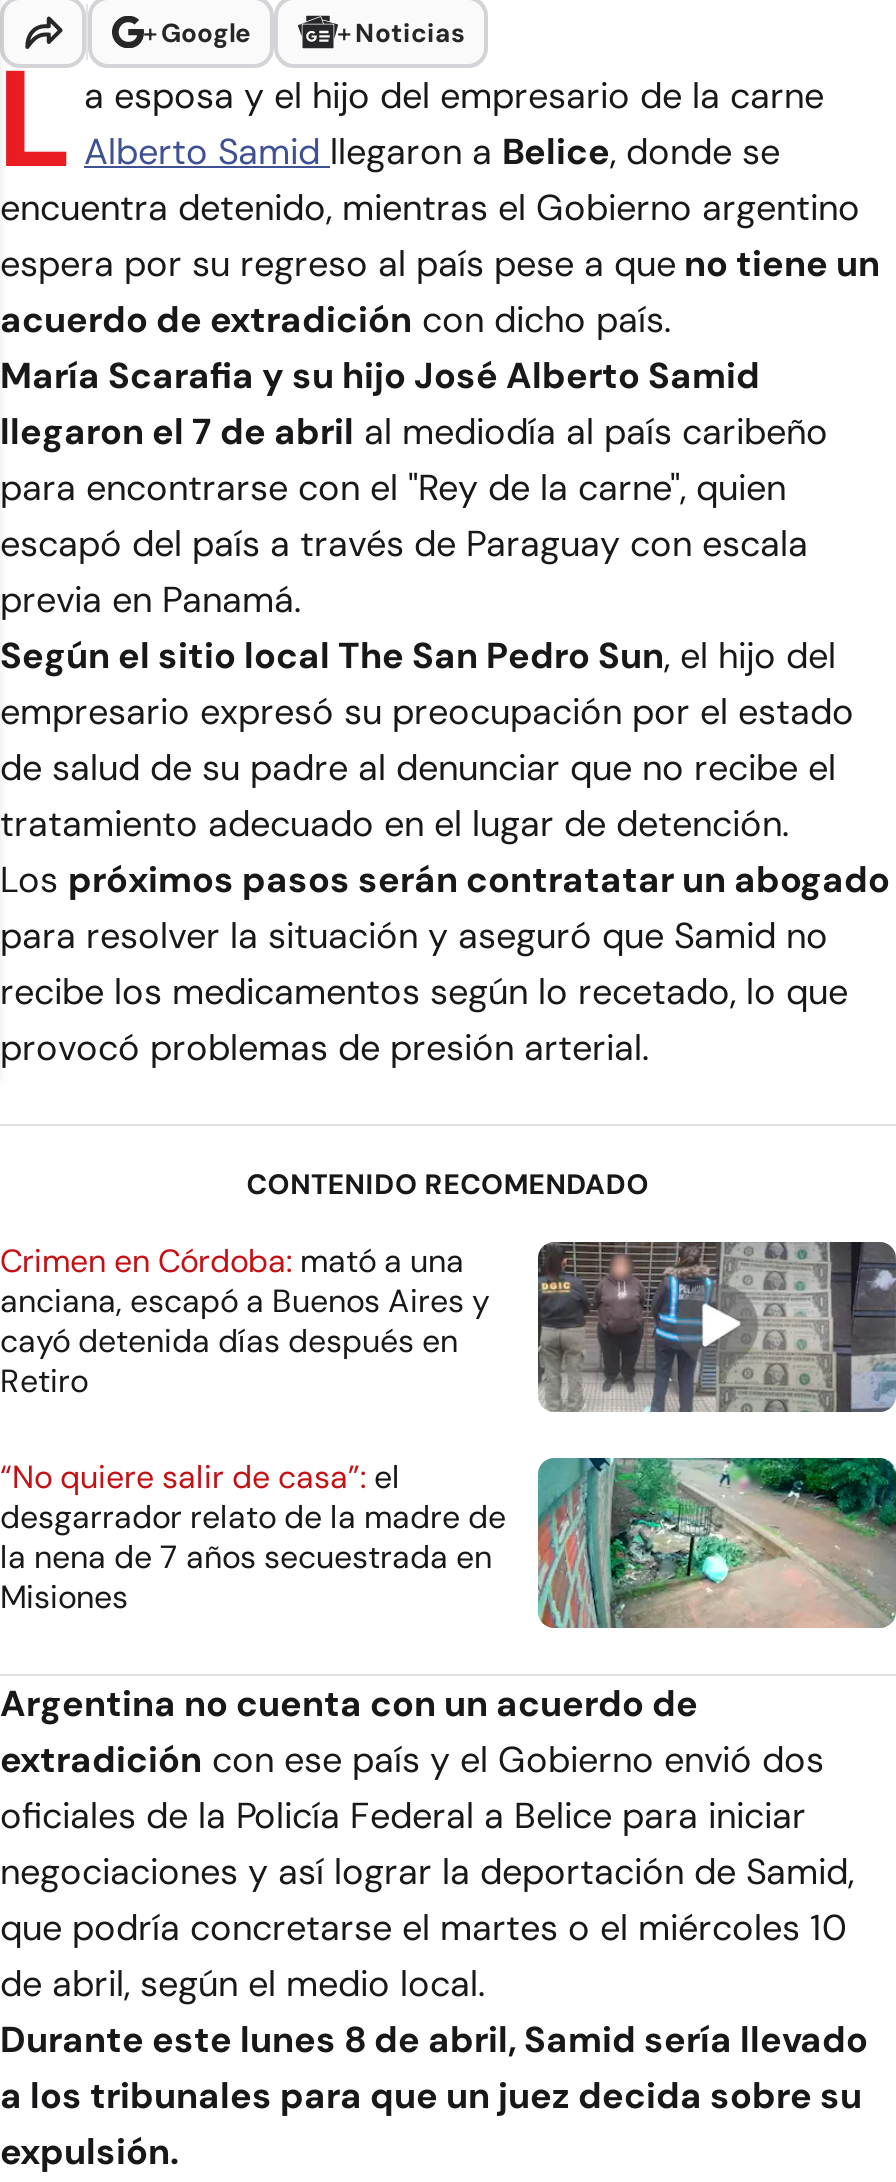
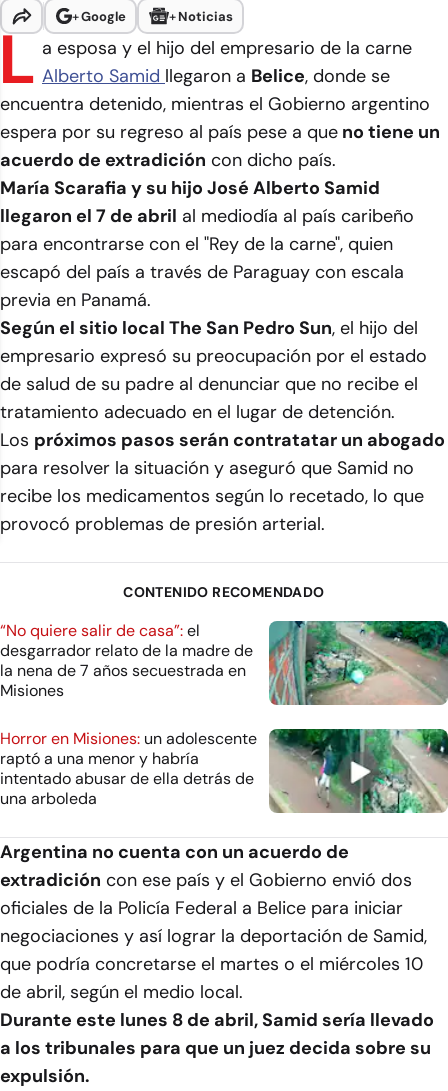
[0,1240,890,1414] [image] | Crimen en Córdoba: mató a una | anciana, escapó a Buenos Aires y | cayó detenida días después en | Retiro -> none
moved [0,1454,896,1632] -> [0,619,448,708]: [image] | “No quiere salir de casa”: el | desgarrador relato de la madre de | la nena de 7 años secuestrada en | Misiones
none -> [0,728,445,814] [image] | Horror en Misiones: un adolescente | raptó a una menor y habría | intentado abusar de ella detrás de | una arboleda

